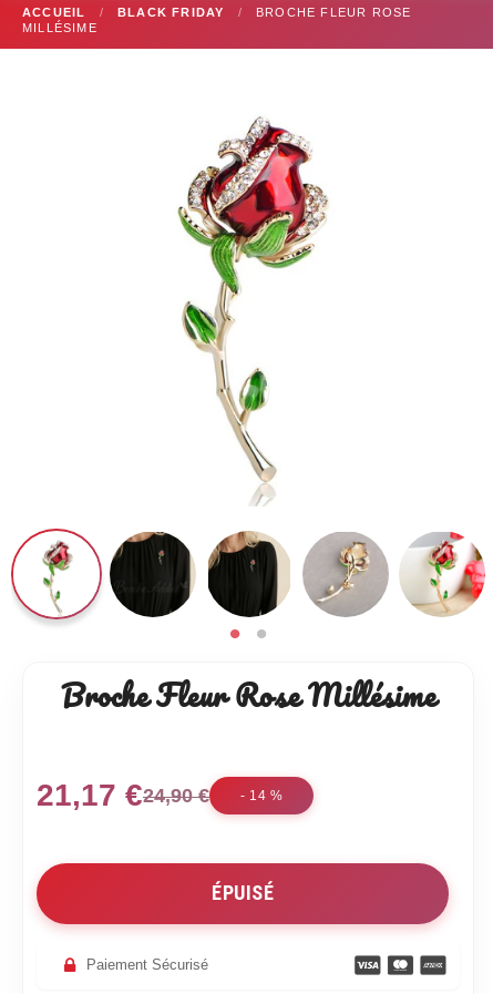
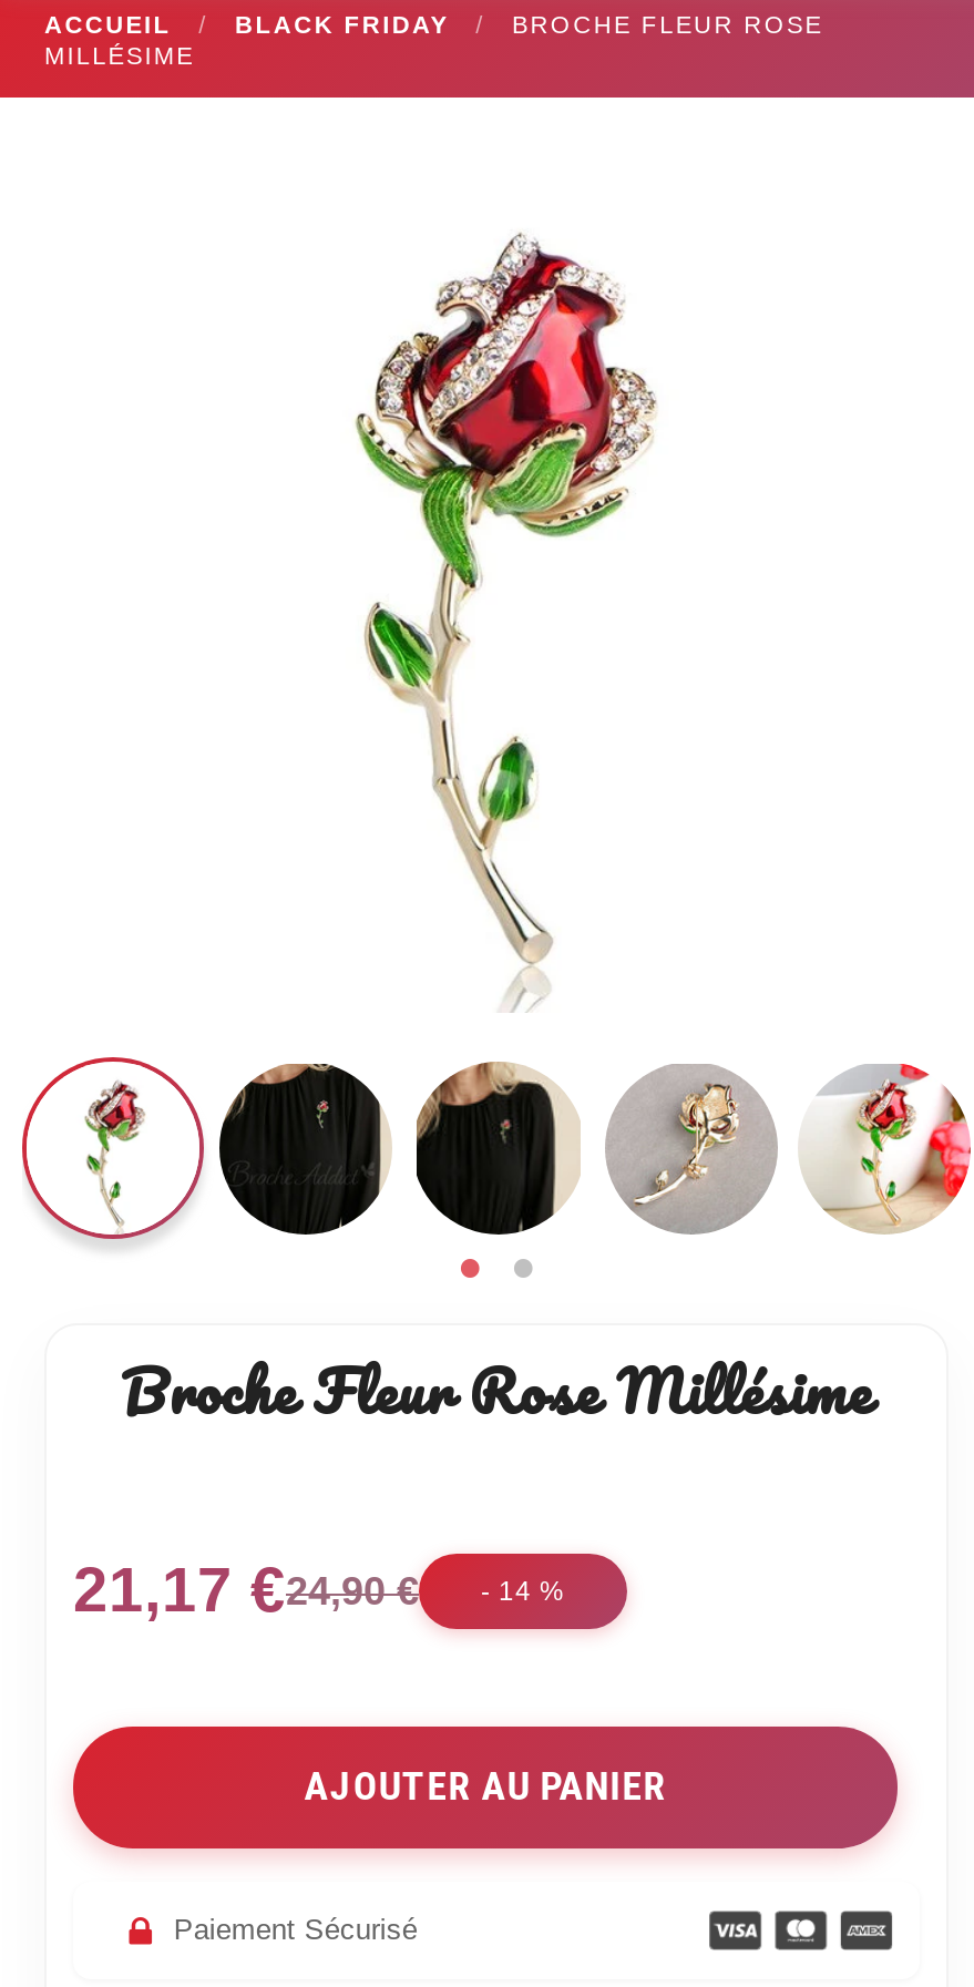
[212,881,274,904] ÉPUISÉ -> [304,1762,667,1809] AJOUTER AU PANIER

